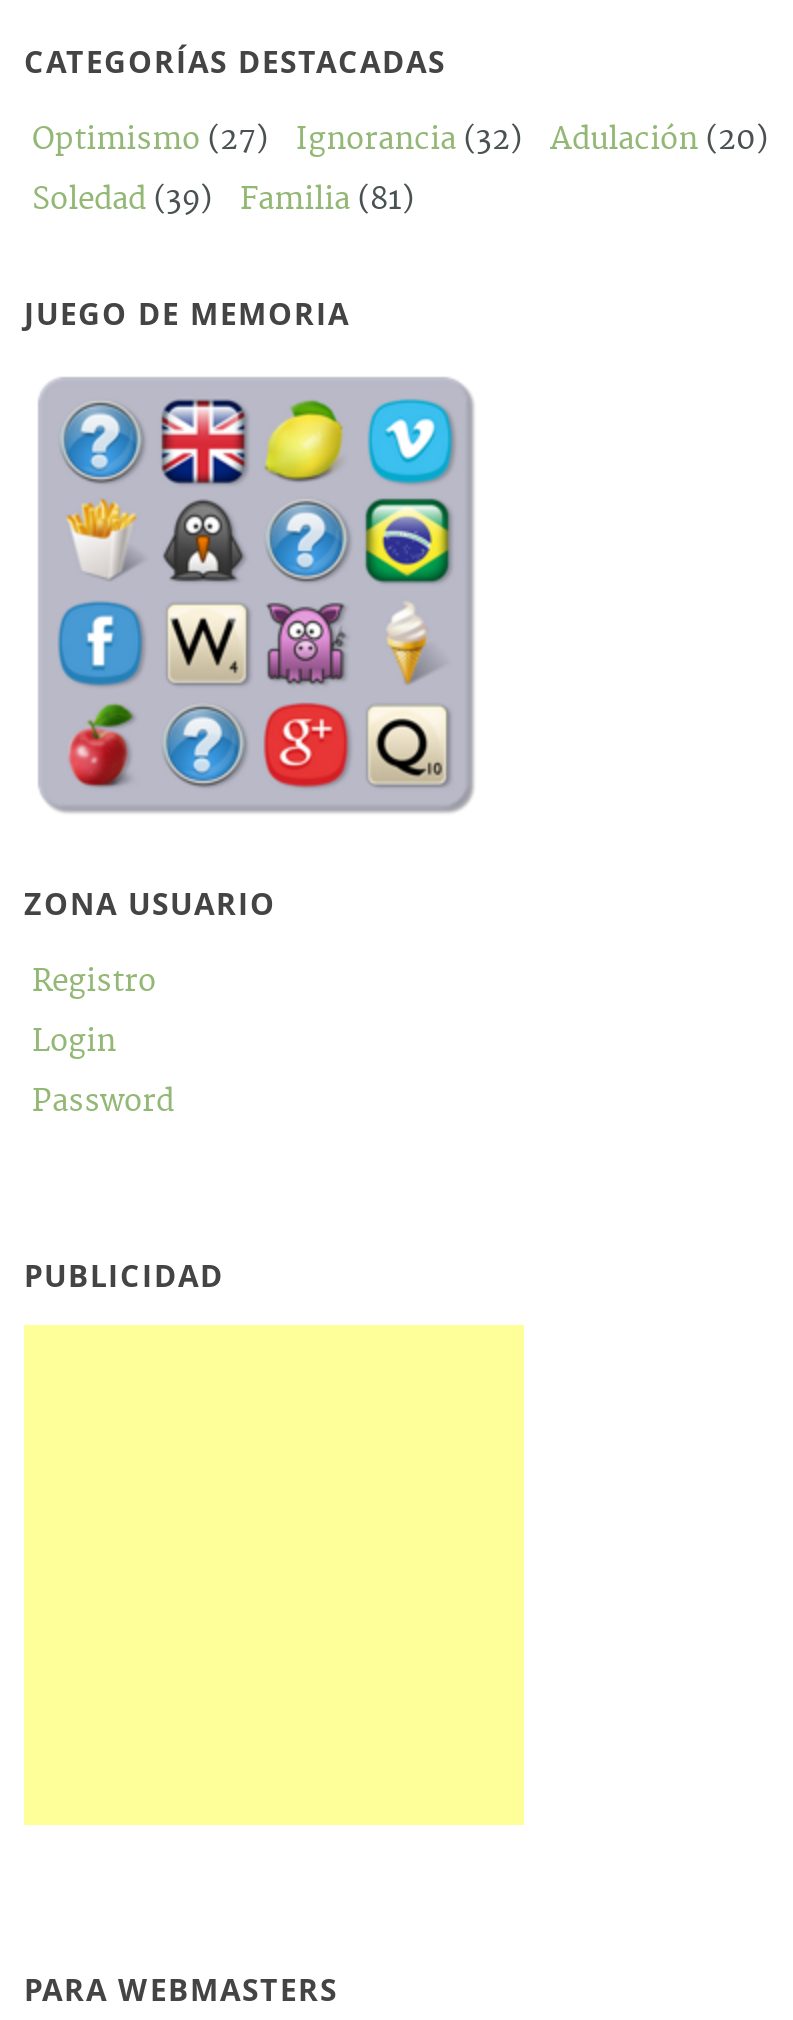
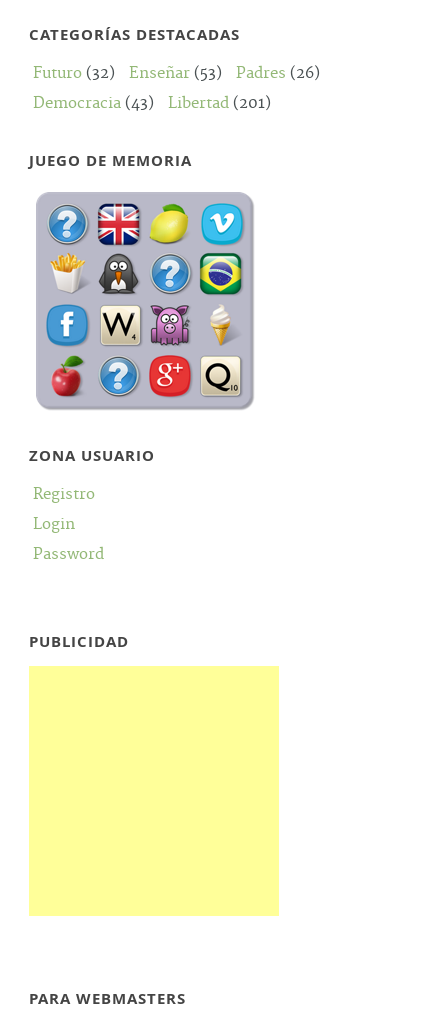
[32,121,768,159] Optimismo (27) | Ignorancia (32) | Adulación (20) -> [33,64,320,83] Futuro (32) | Enseñar (53) | Padres (26)
[32,181,414,219] Soledad (39) | Familia (81) -> [33,94,271,113] Democracia (43) | Libertad (201)

